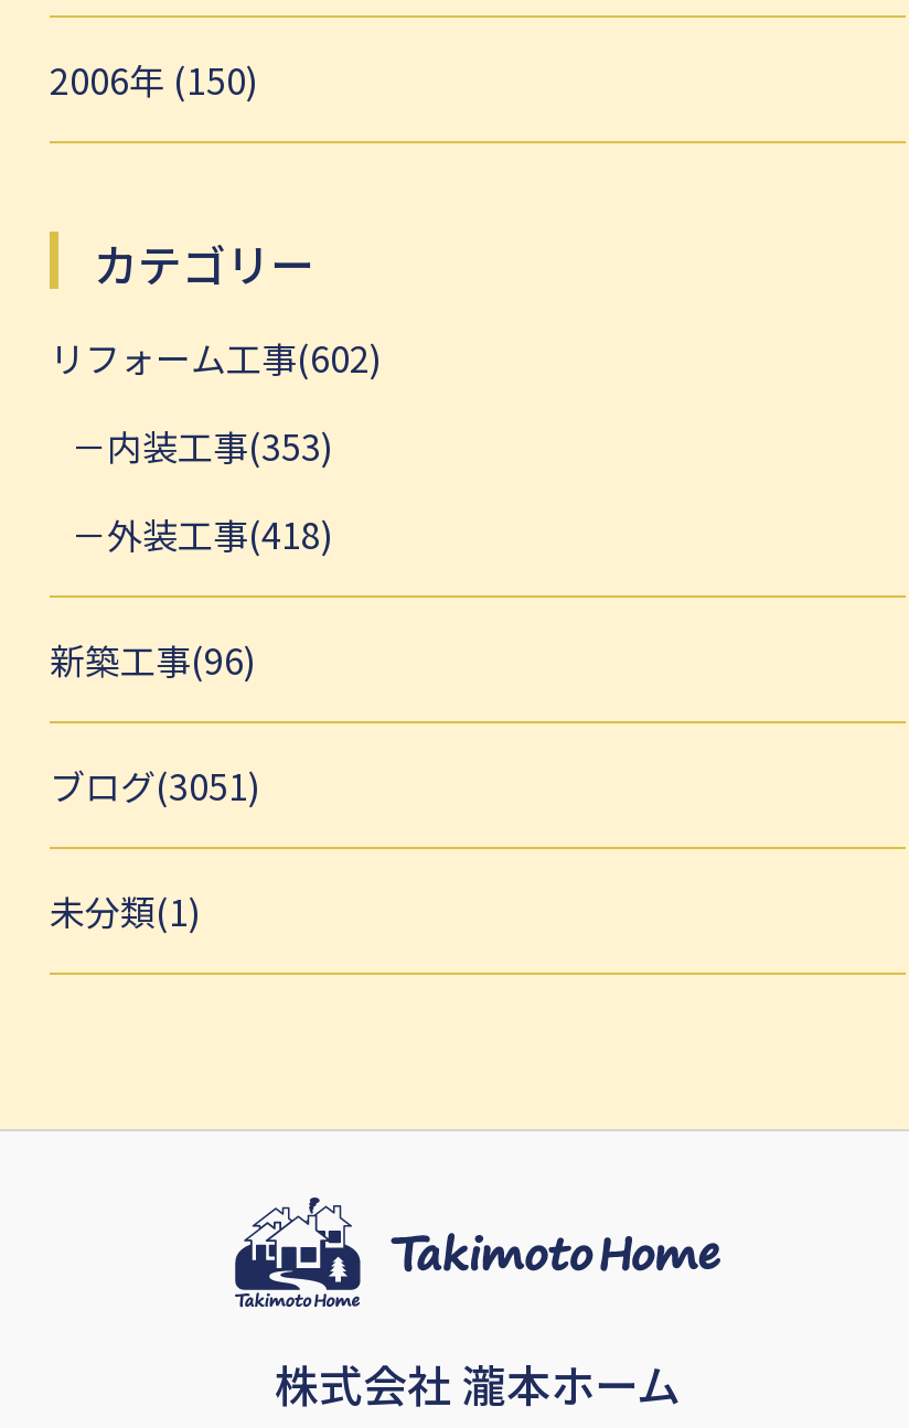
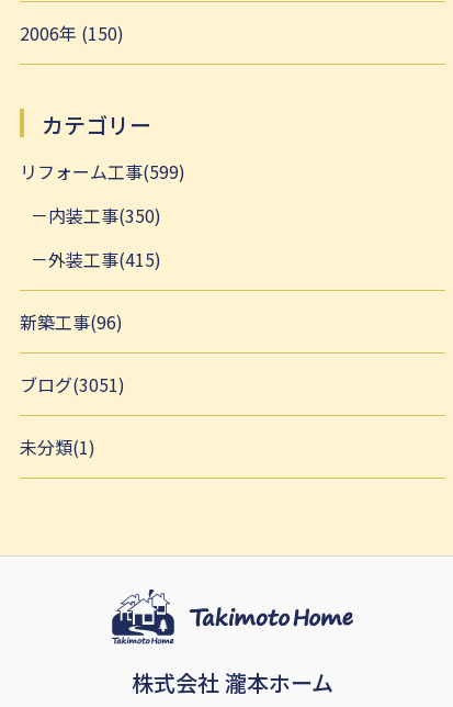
[50,330,383,383] リフォーム工事(602) -> [20,158,185,184] リフォーム工事(599)
[107,418,334,471] 内装工事(353) -> [48,202,161,228] 内装工事(350)
[107,506,334,559] 外装工事(418) -> [48,245,161,272] 外装工事(415)

